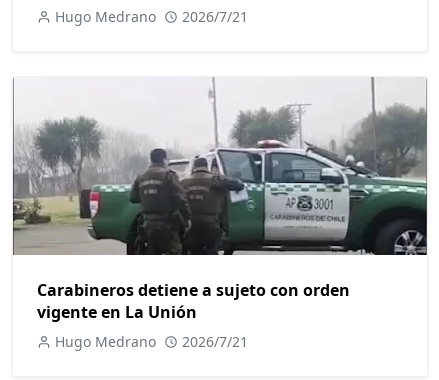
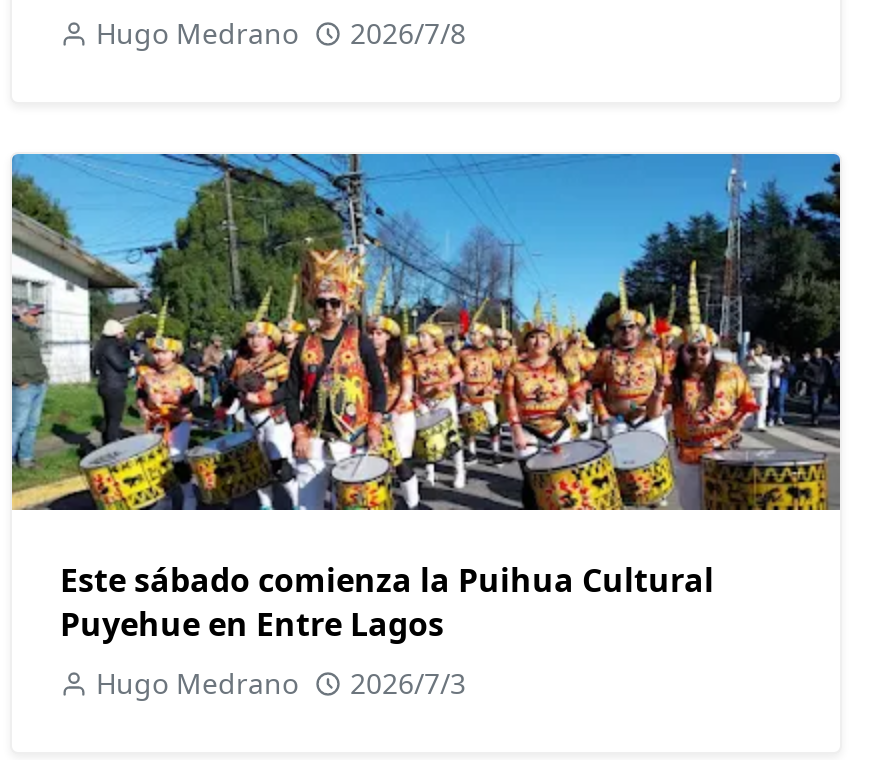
[55,7,248,26] Hugo Medrano 2026/7/21 -> [96,13,466,51] Hugo Medrano 2026/7/8
[12,77,428,323] [image] | Carabineros detiene a sujeto con orden | vigente en La Unión -> [10,152,842,645] [image] | Este sábado comienza la Puihua Cultural | Puyehue en Entre Lagos
[55,332,248,351] Hugo Medrano 2026/7/21 -> [96,663,466,701] Hugo Medrano 2026/7/3

